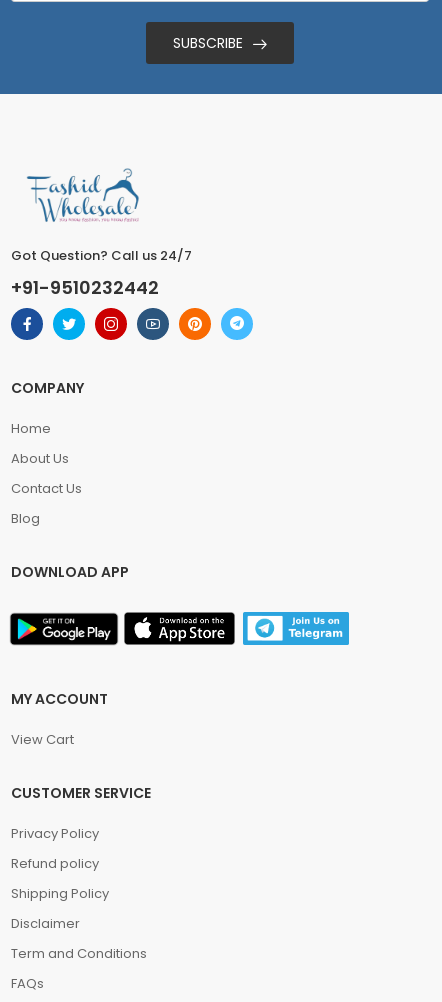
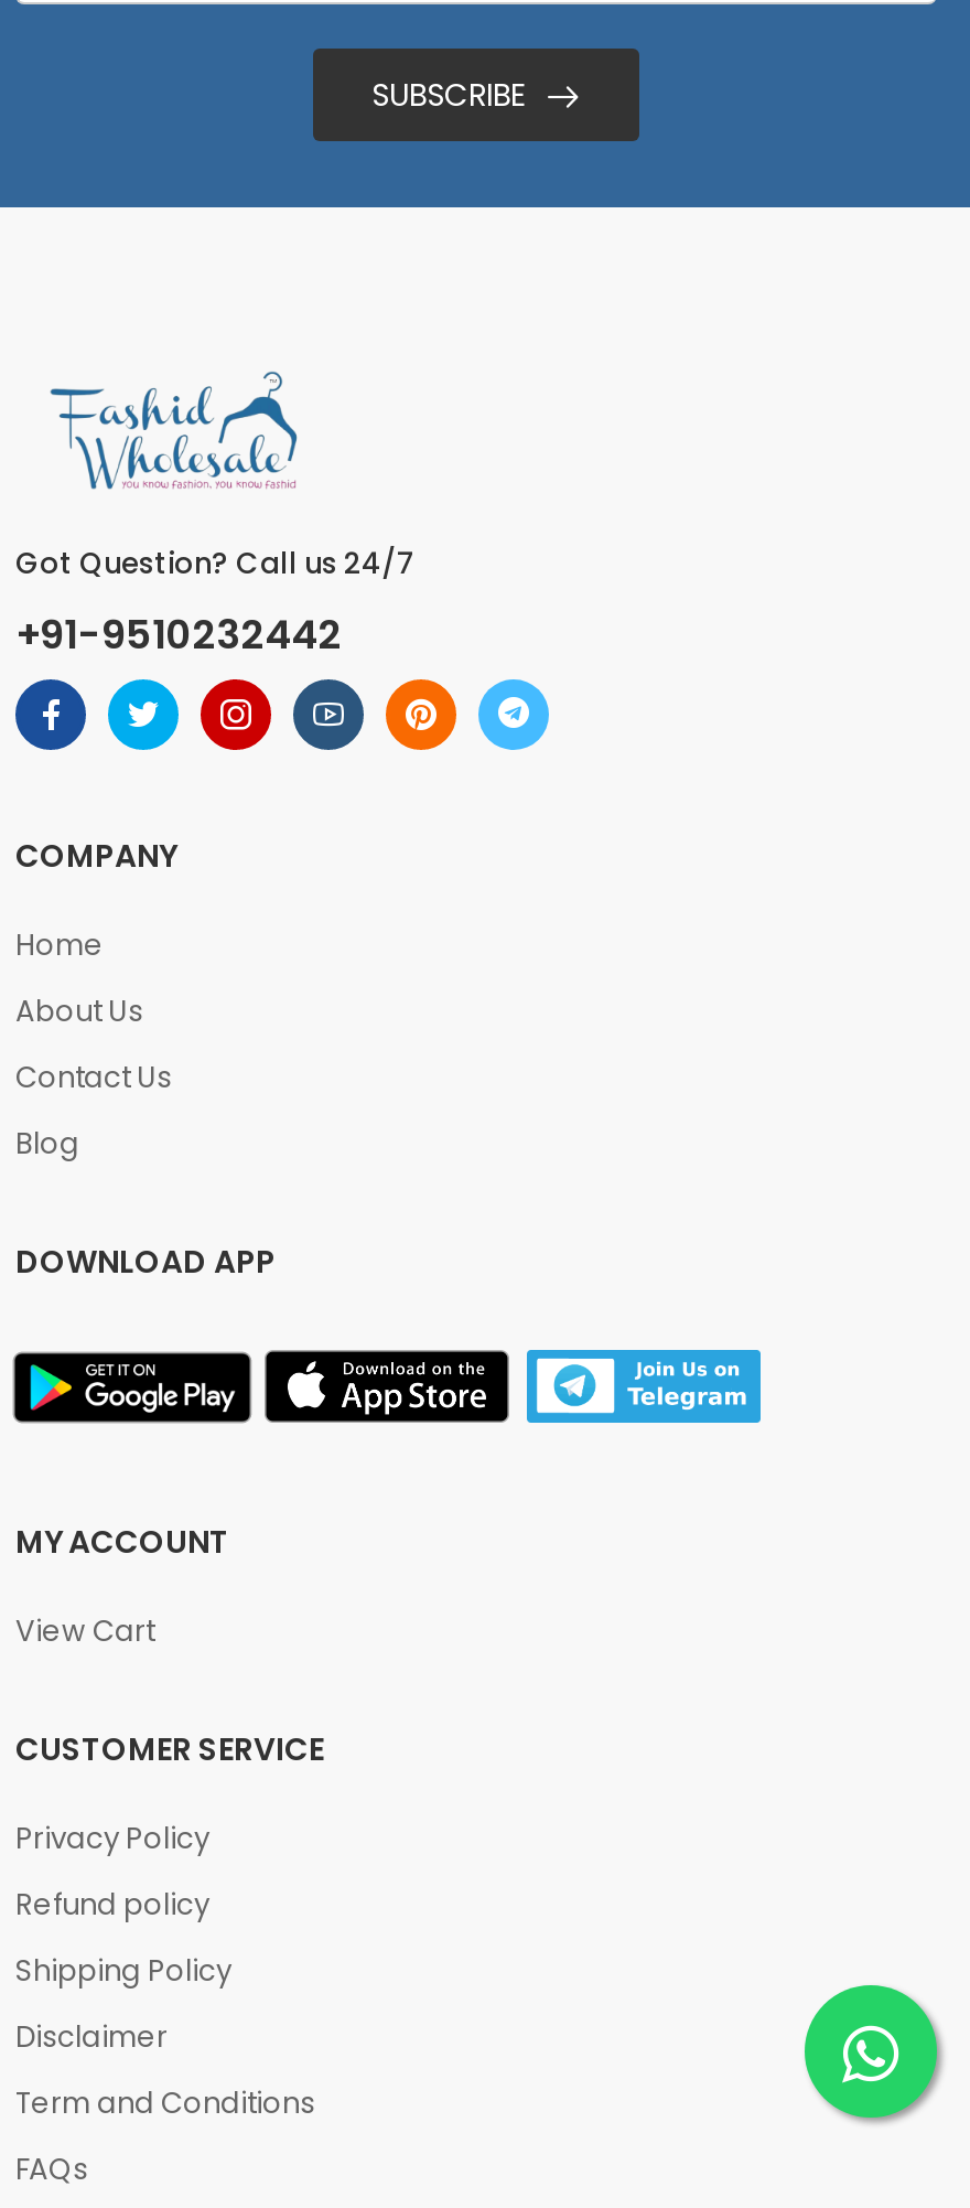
none -> [802,1983,944,2124] [image]

